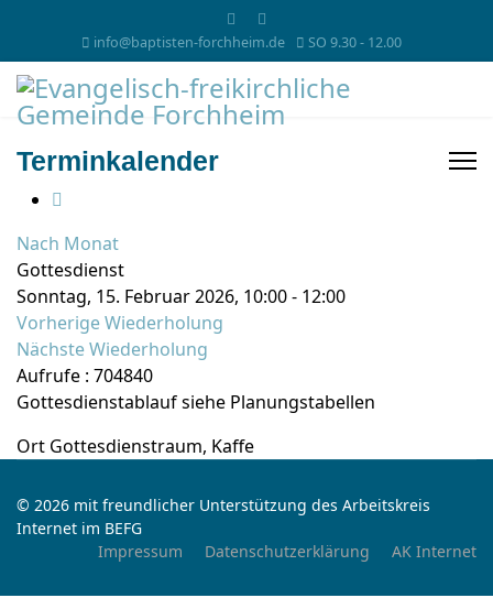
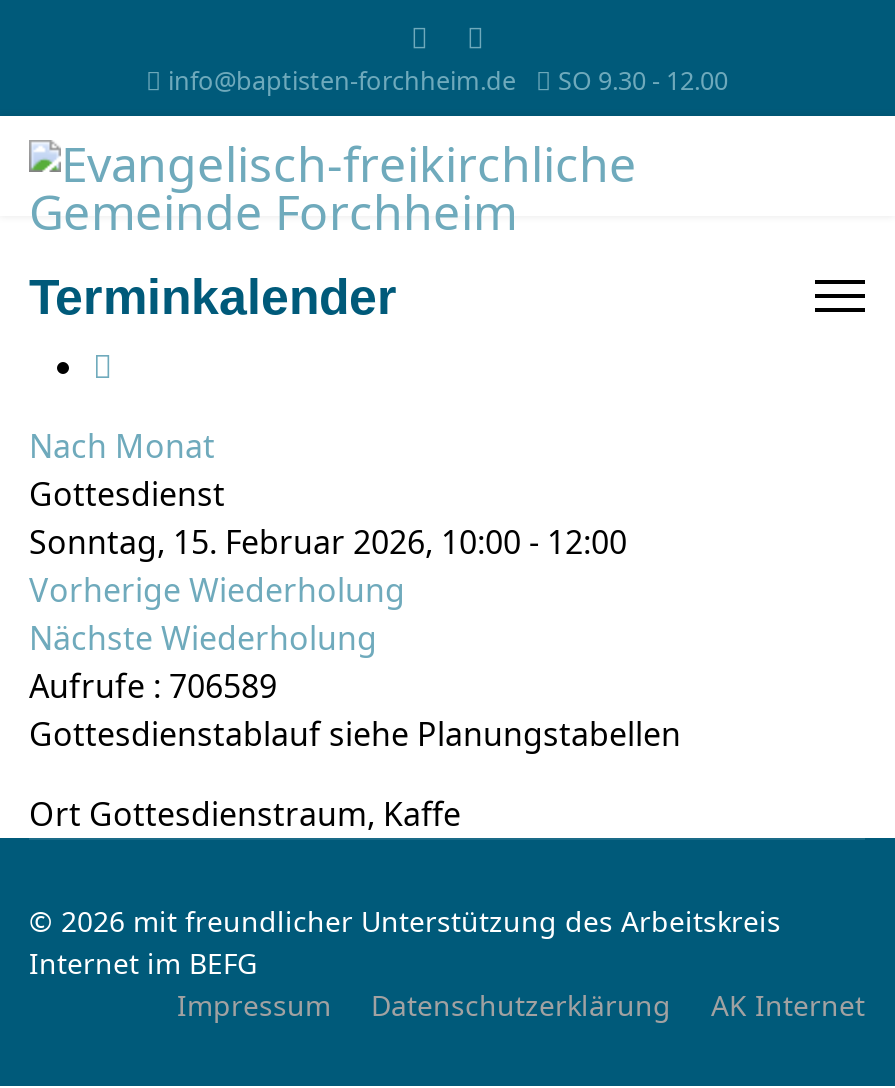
[17,363,153,388] Aufrufe: 704840 -> [29,664,277,708] Aufrufe: 706589

